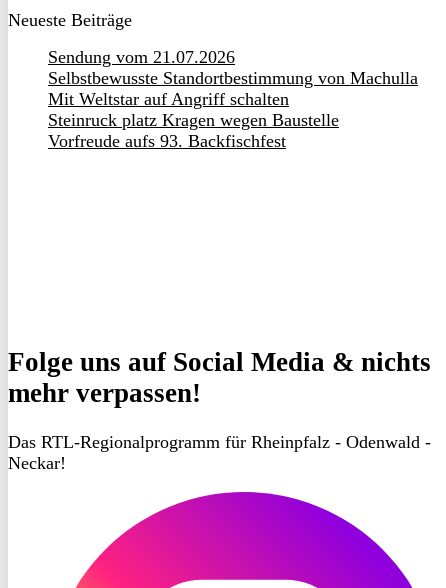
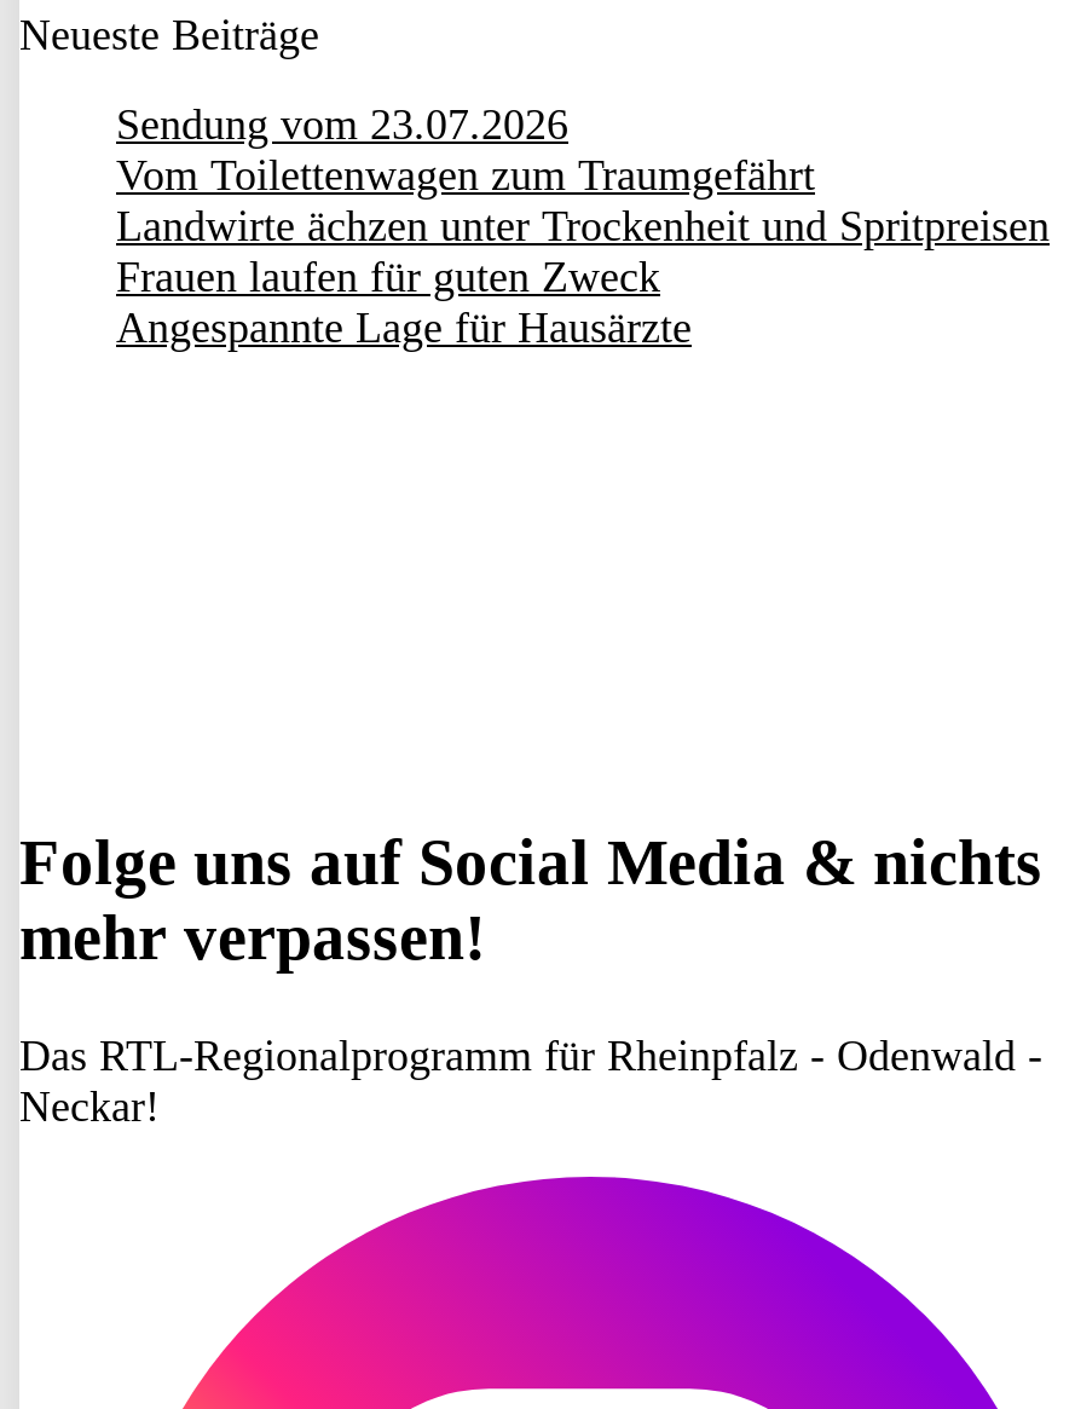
[48,47,418,151] Sendung vom 21.07.2026 | Selbstbewusste Standortbestimmung von Machulla | Mit Weltstar auf Angriff schalten | Steinruck platz Kragen wegen Baustelle | Vorfreude aufs 93. Backfischfest -> [116,100,1050,351] Sendung vom 23.07.2026 | Vom Toilettenwagen zum Traumgefährt | Landwirte ächzen unter Trockenheit und Spritpreisen | Frauen laufen für guten Zweck | Angespannte Lage für Hausärzte

